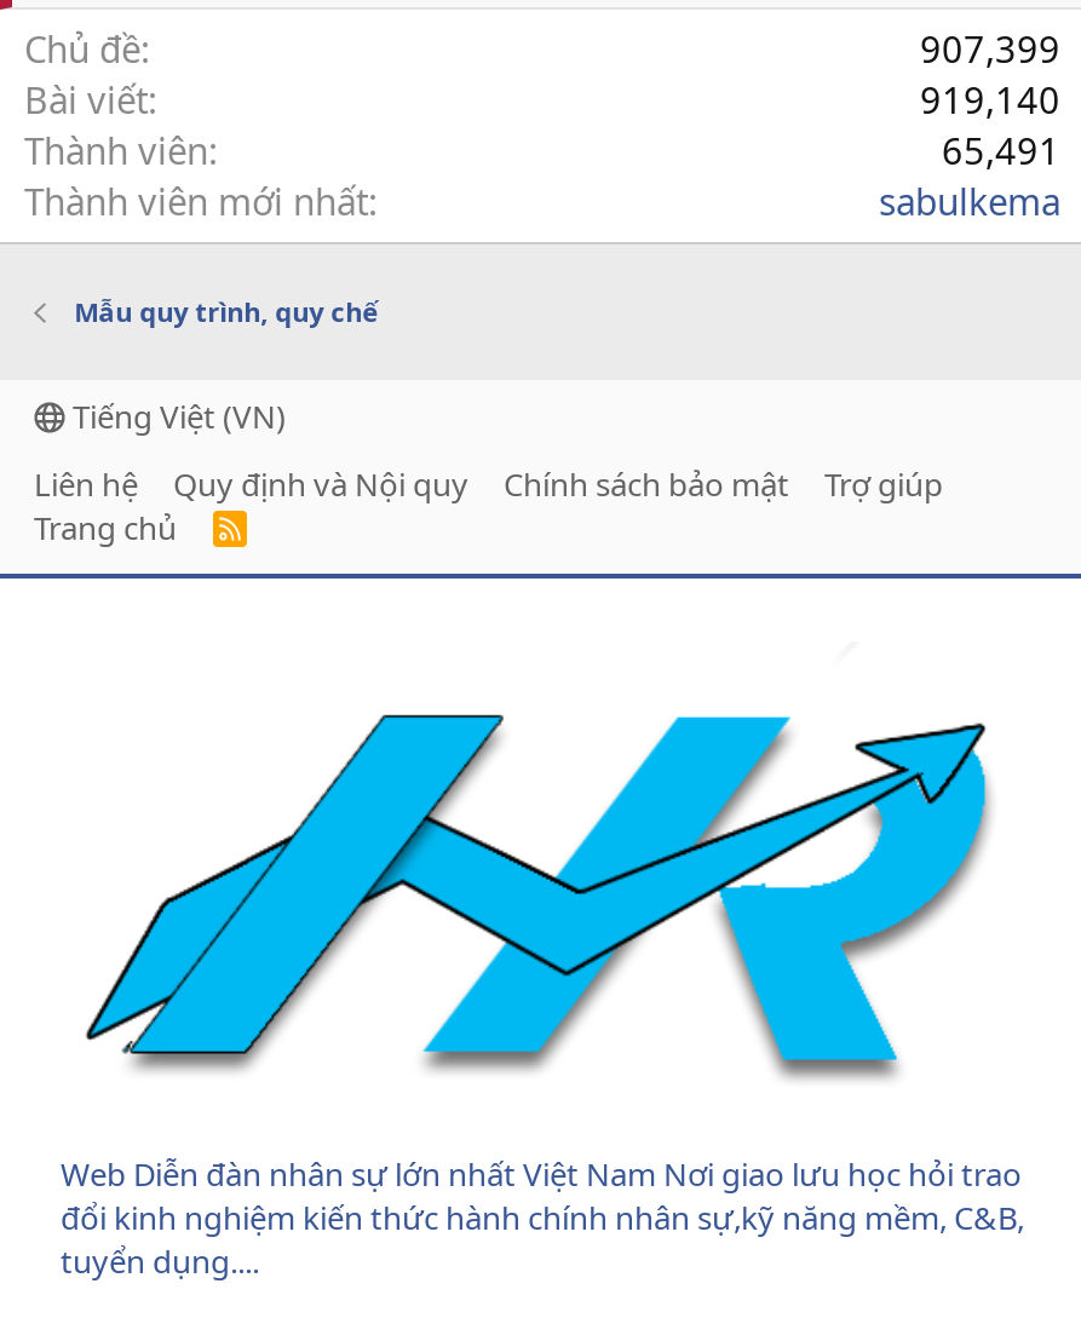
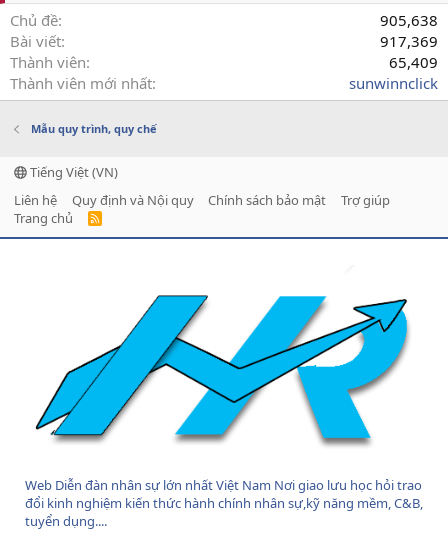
[920,25,1060,73] 907,399 -> [380,10,438,30] 905,638
[920,76,1060,124] 919,140 -> [380,31,438,51] 917,369
[942,126,1060,175] 65,491 -> [389,52,438,72] 65,409
[879,177,1060,226] sabulkema -> [349,73,438,93] sunwinnclick

